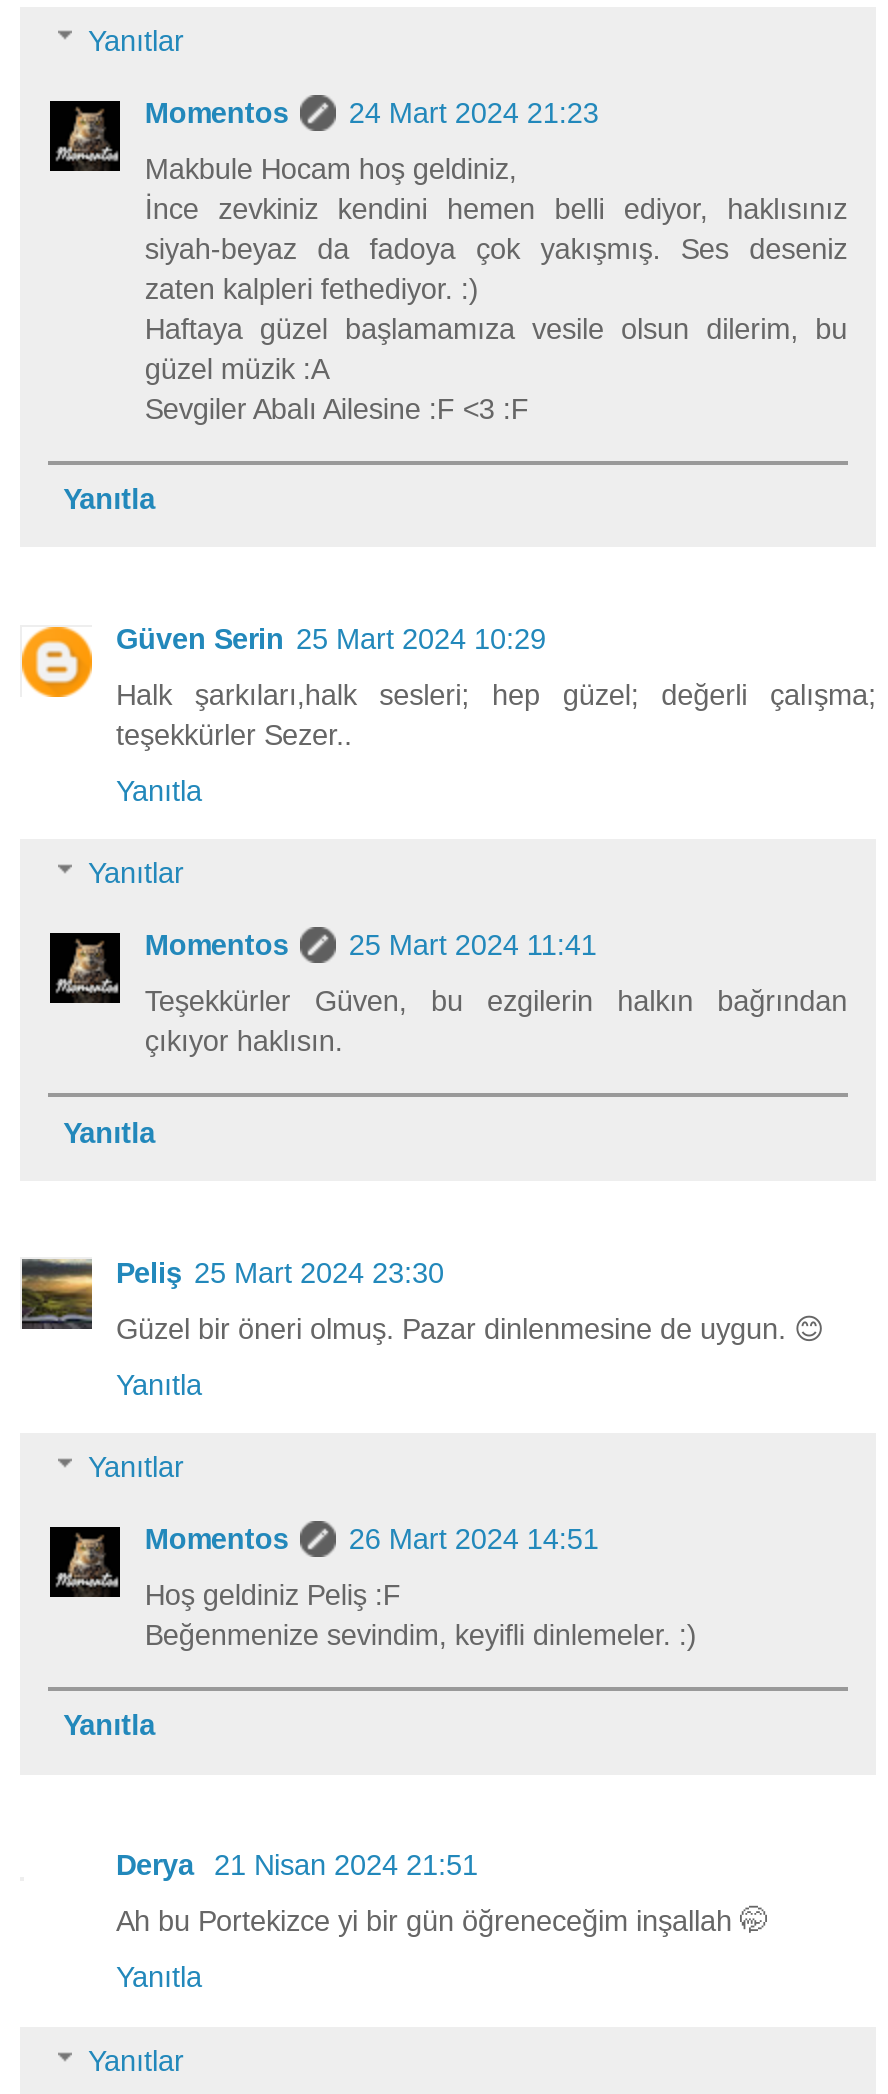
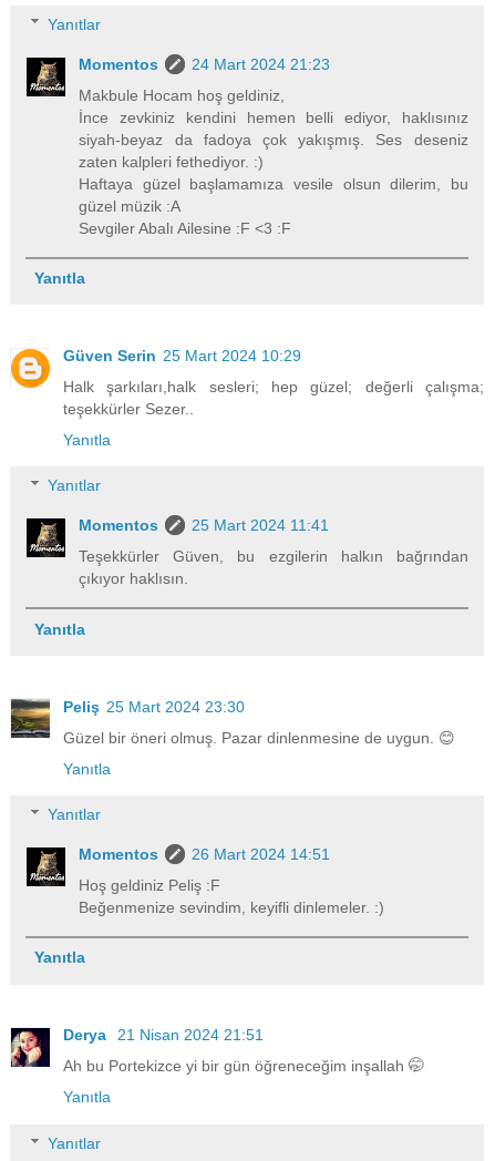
none -> [10,1027,51,1068] [image]

